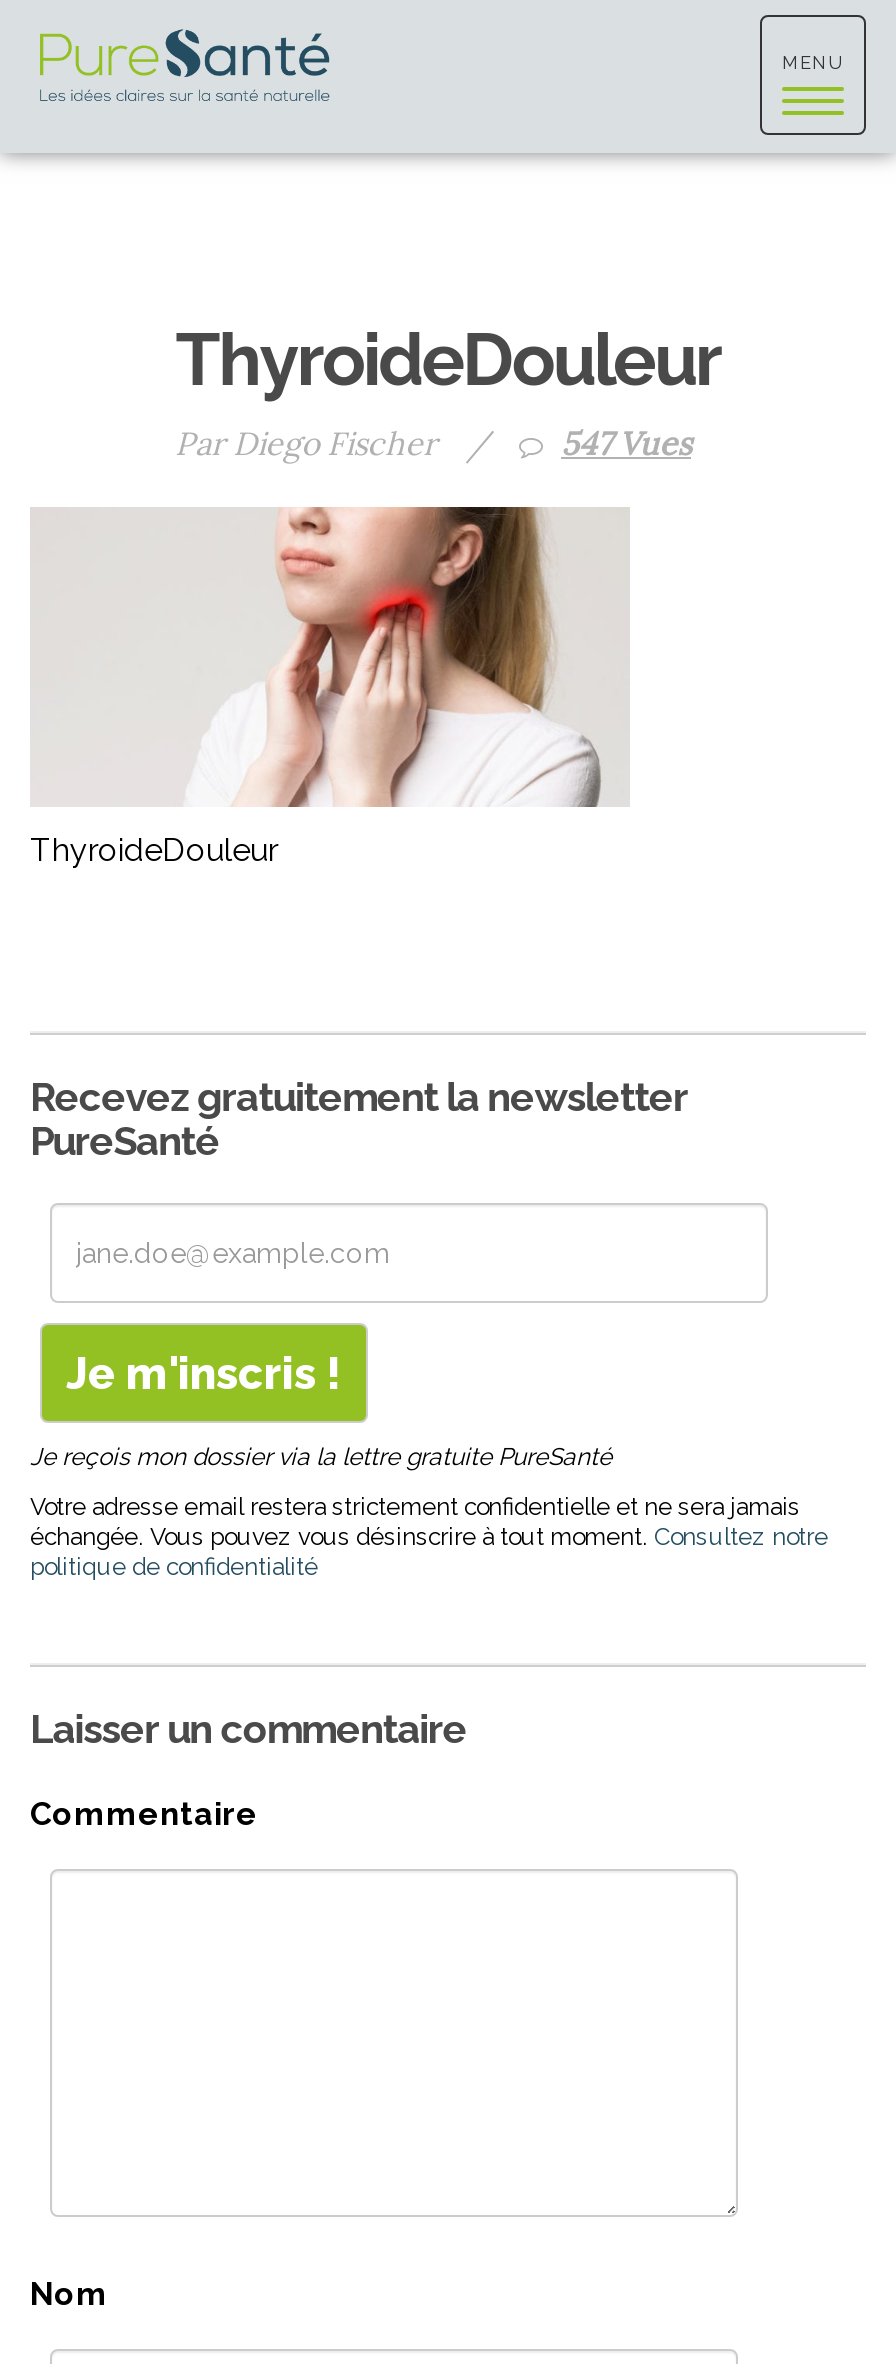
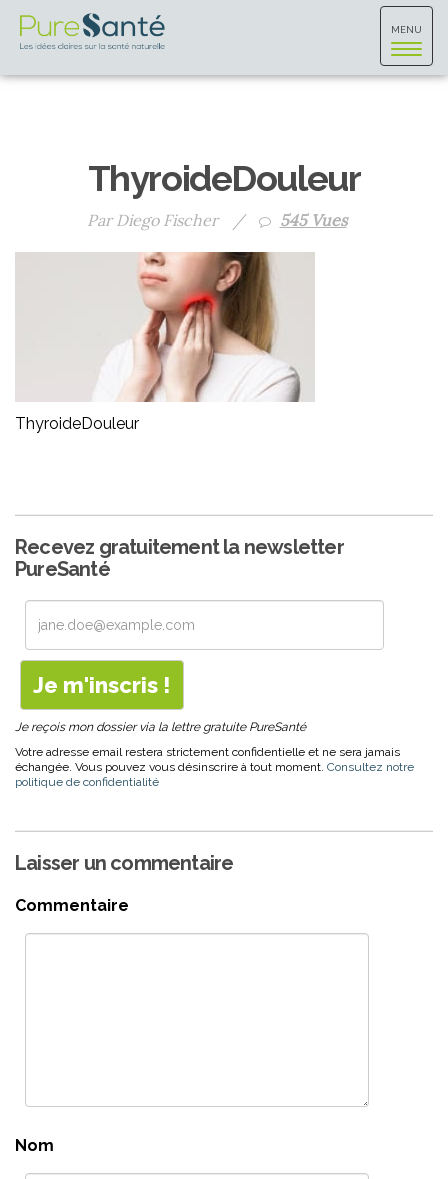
[561,423,691,463] 547 Vues -> [279,210,346,230] 545 Vues

